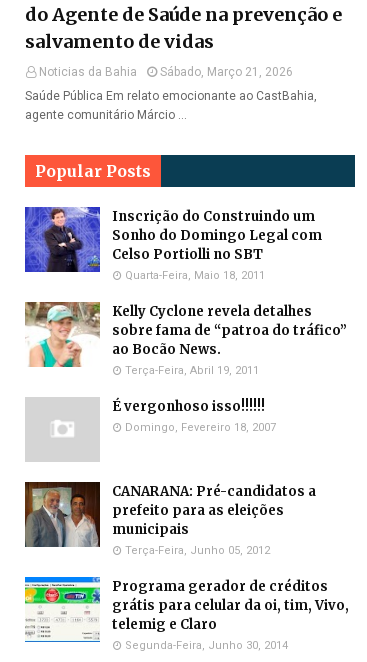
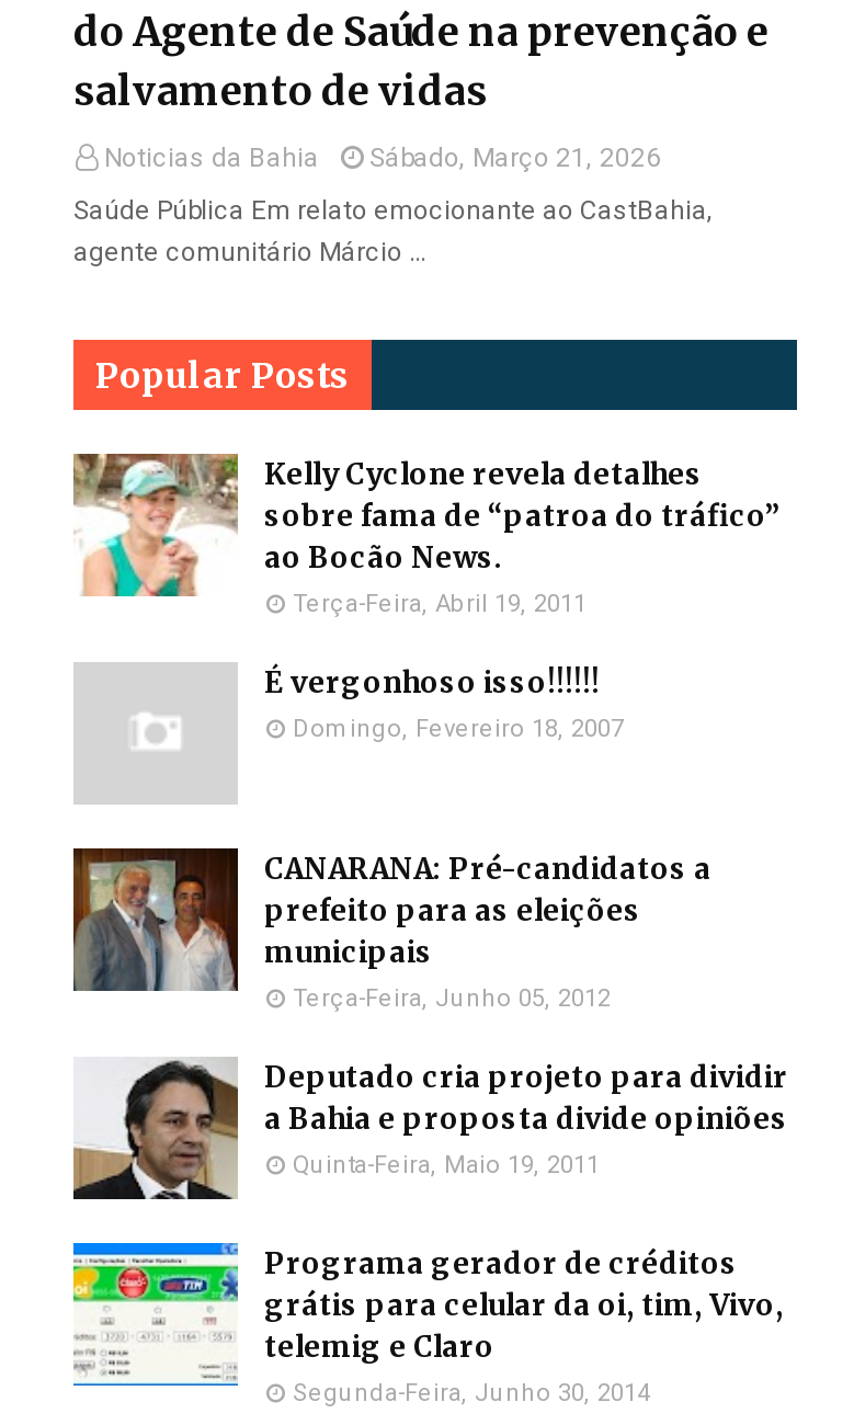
[24,206,322,282] [image] | Inscrição do Construindo um | Sonho do Domingo Legal com | Celso Portiolli no SBT | Quarta-Feira, Maio 18, 2011 -> none
moved [23,300,347,557] -> [69,449,779,1013]: [image] | Kelly Cyclone revela detalhes | sobre fama de “patroa do tráfico” | ... | municipais | Terça-Feira, Junho 05, 2012
none -> [71,1057,788,1201] [image] | Deputado cria projeto para dividir | a Bahia e proposta divide opiniões | Quinta-Feira, Maio 19, 2011

